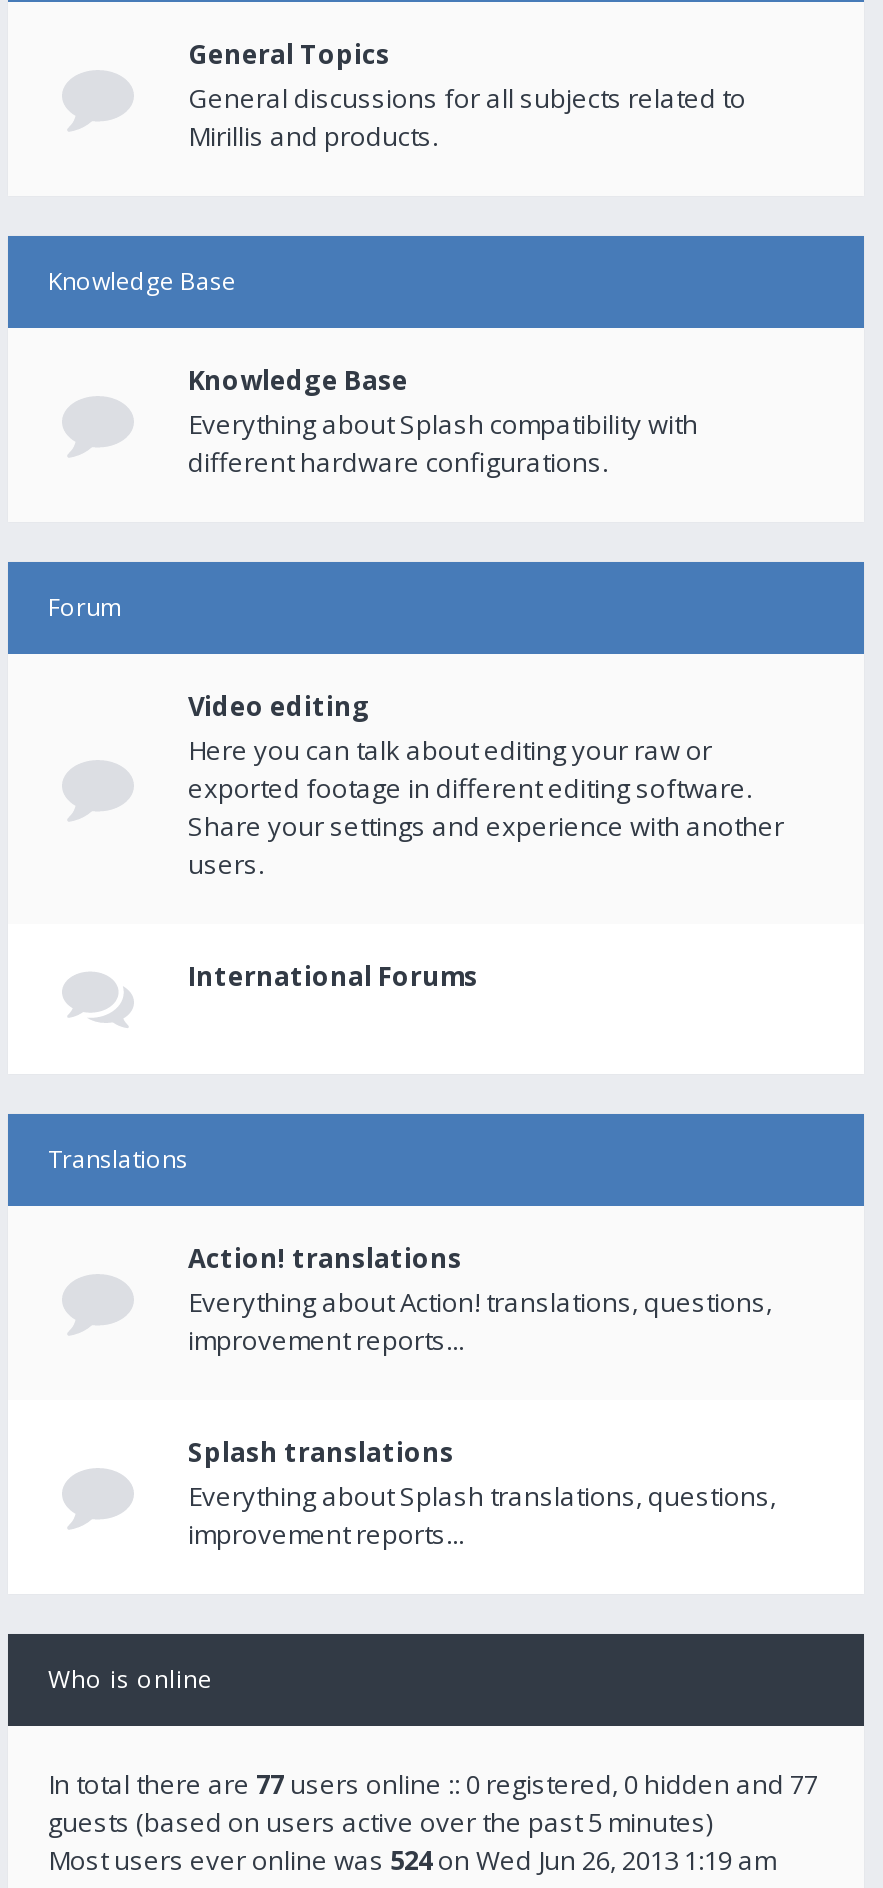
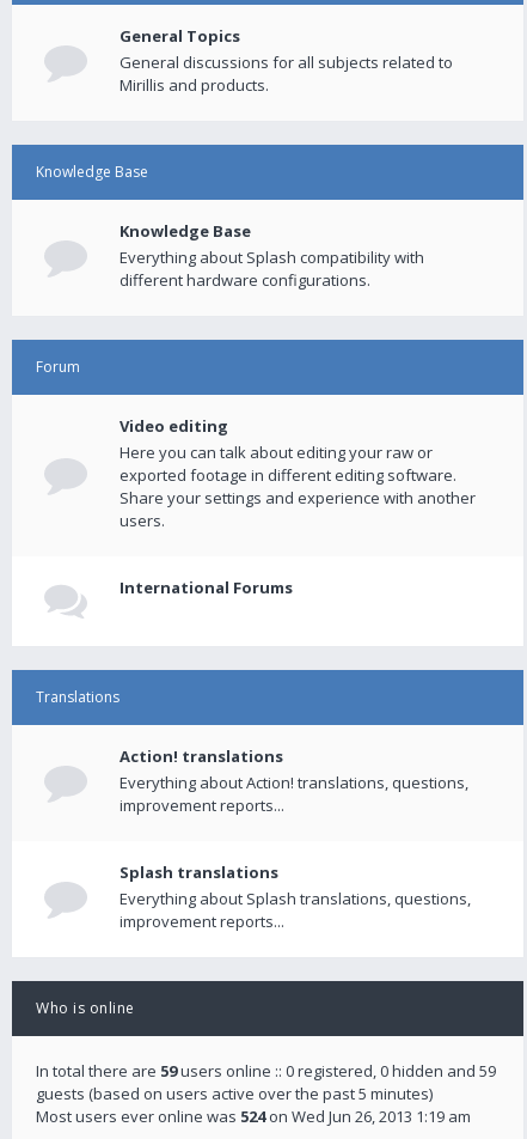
[48,1766,818,1802] In total there are 77 users online :: 0 registered, 0 hidden and 77 -> [36,1060,496,1082] In total there are 59 users online :: 0 registered, 0 hidden and 59

